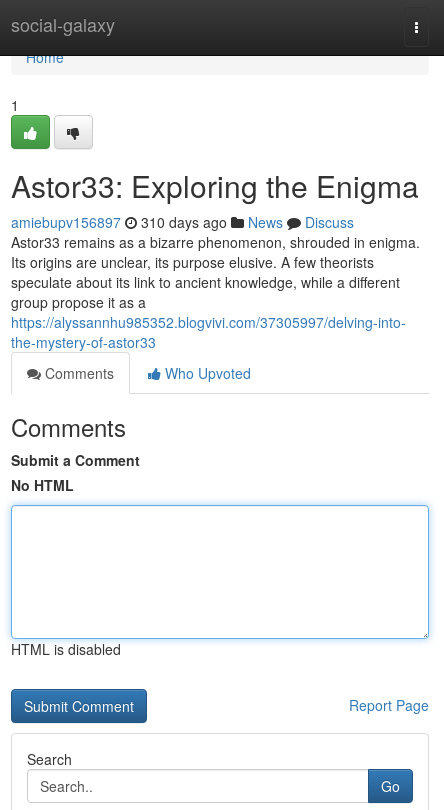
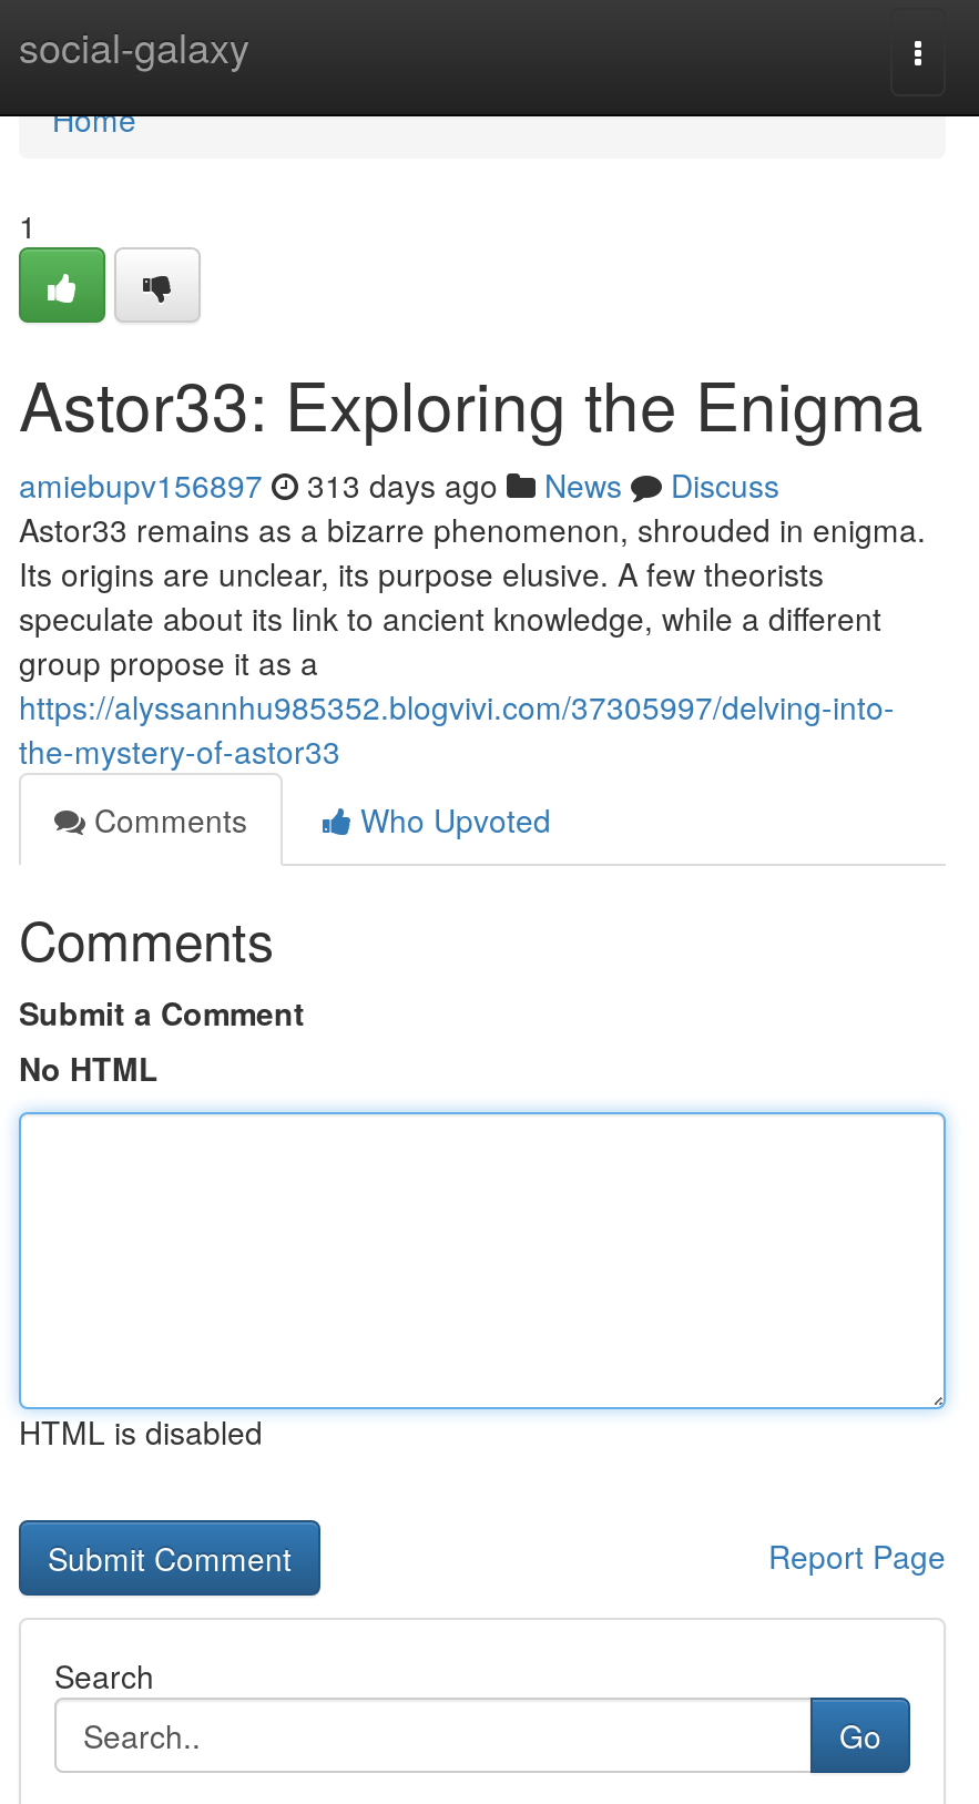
[11,212,354,232] amiebupv156897 310 days ago News Discuss -> [19,462,779,507] amiebupv156897 313 days ago News Discuss

